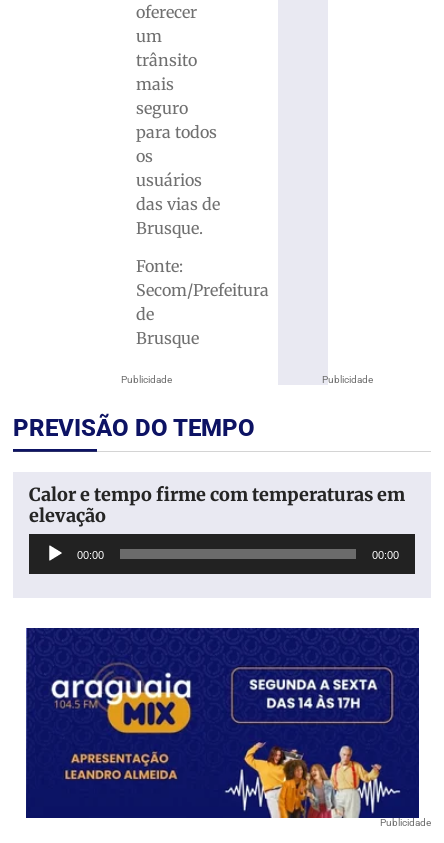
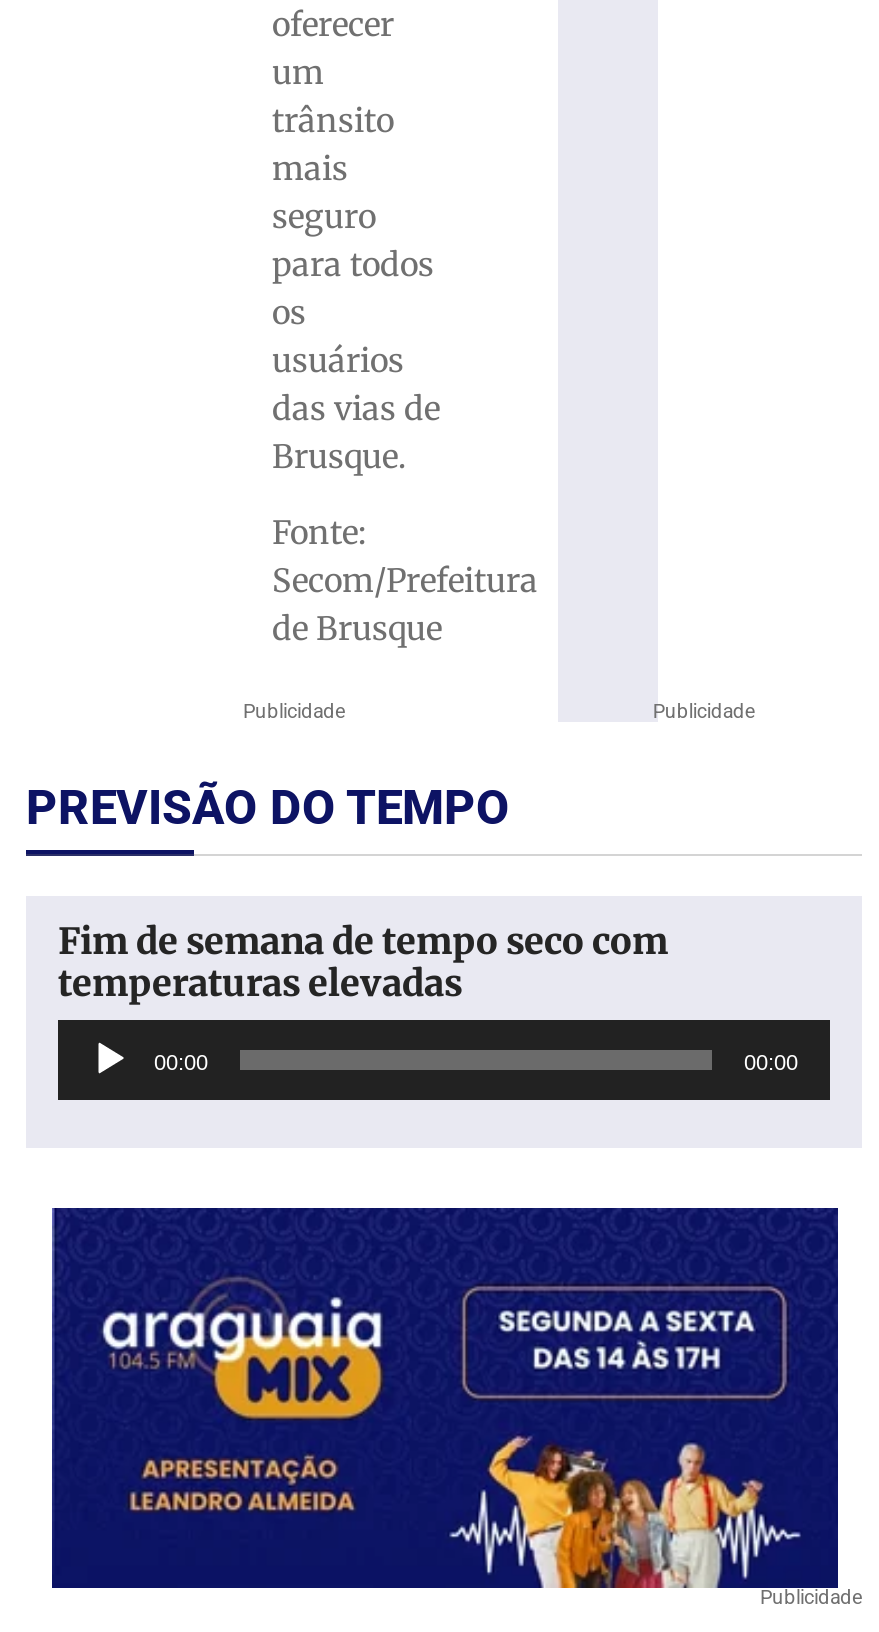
[29,483,405,527] Calor e tempo firme com temperaturas em | elevação -> [58,918,668,1006] Fim de semana de tempo seco com | temperaturas elevadas

